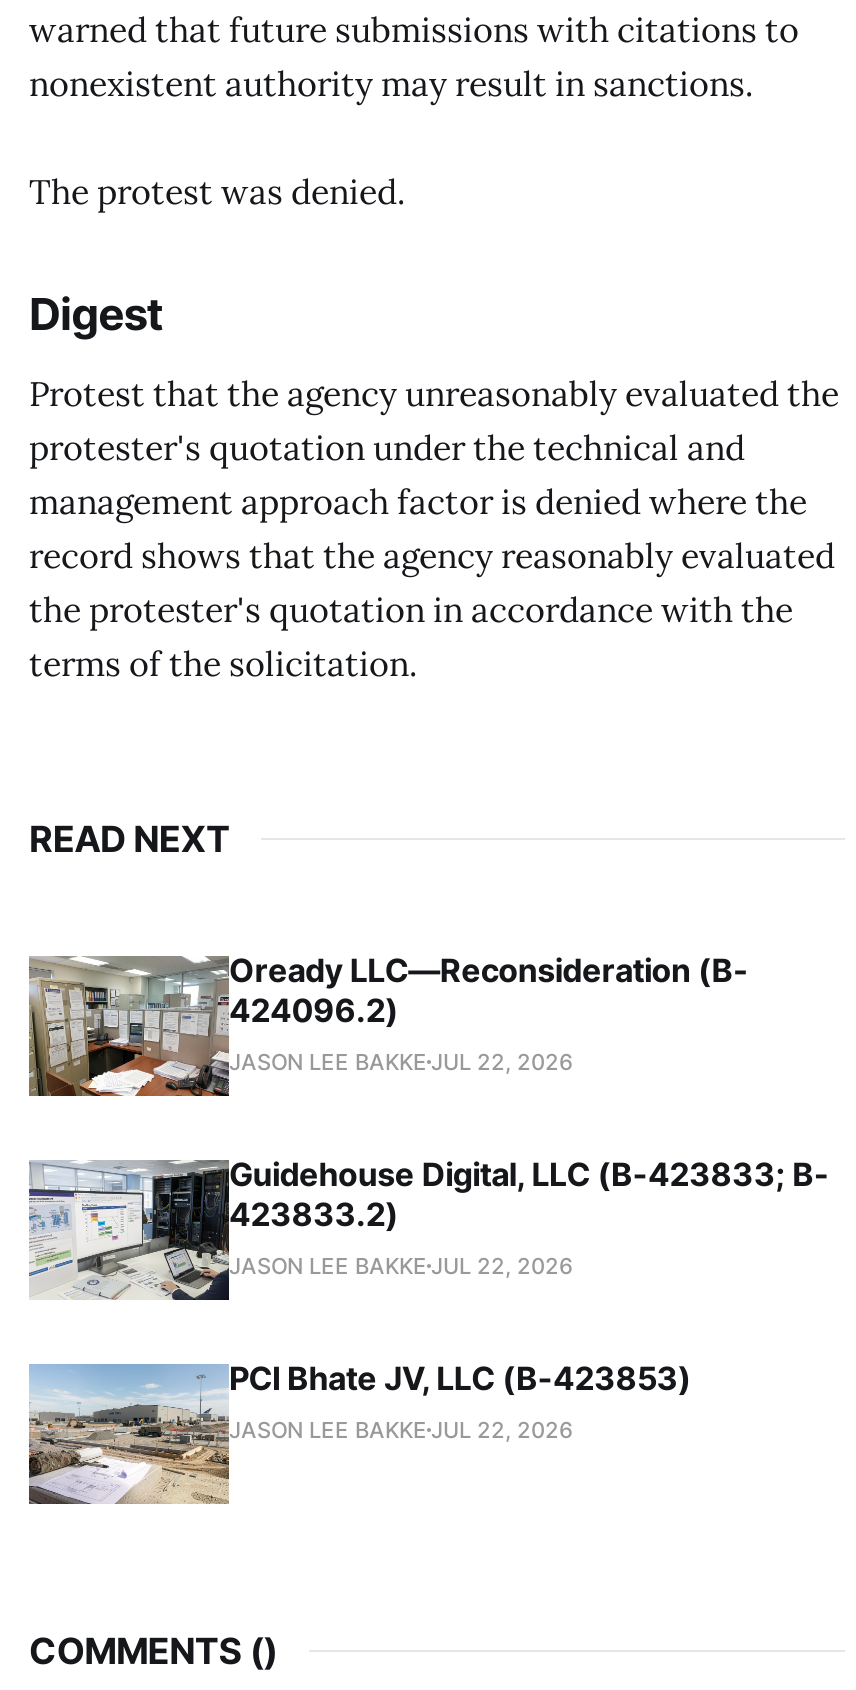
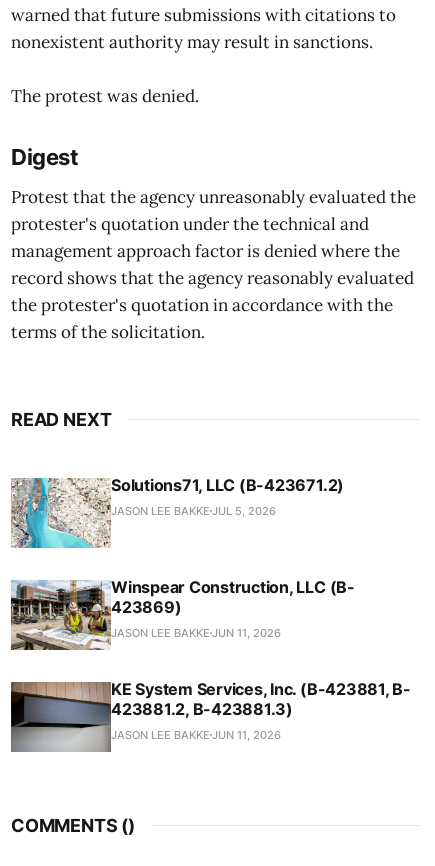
[29,949,749,1098] [image] | Oready LLC—Reconsideration (B- | 424096.2) | JASON LEE BAKKE JUL 22, 2026 -> [11,475,344,549] [image] | Solutions71, LLC (B-423671.2) | JASON LEE BAKKE JUL 5, 2026
[27,1153,829,1302] [image] | Guidehouse Digital, LLC (B-423833; B- | 423833.2) | JASON LEE BAKKE JUL 22, 2026 -> [10,577,355,651] [image] | Winspear Construction, LLC (B- | 423869) | JASON LEE BAKKE JUN 11, 2026
[27,1357,692,1506] [image] | PCI Bhate JV, LLC (B-423853) | JASON LEE BAKKE JUL 22, 2026 -> [10,679,411,753] [image] | KE System Services, Inc. (B-423881, B- | 423881.2, B-423881.3) | JASON LEE BAKKE JUN 11, 2026

